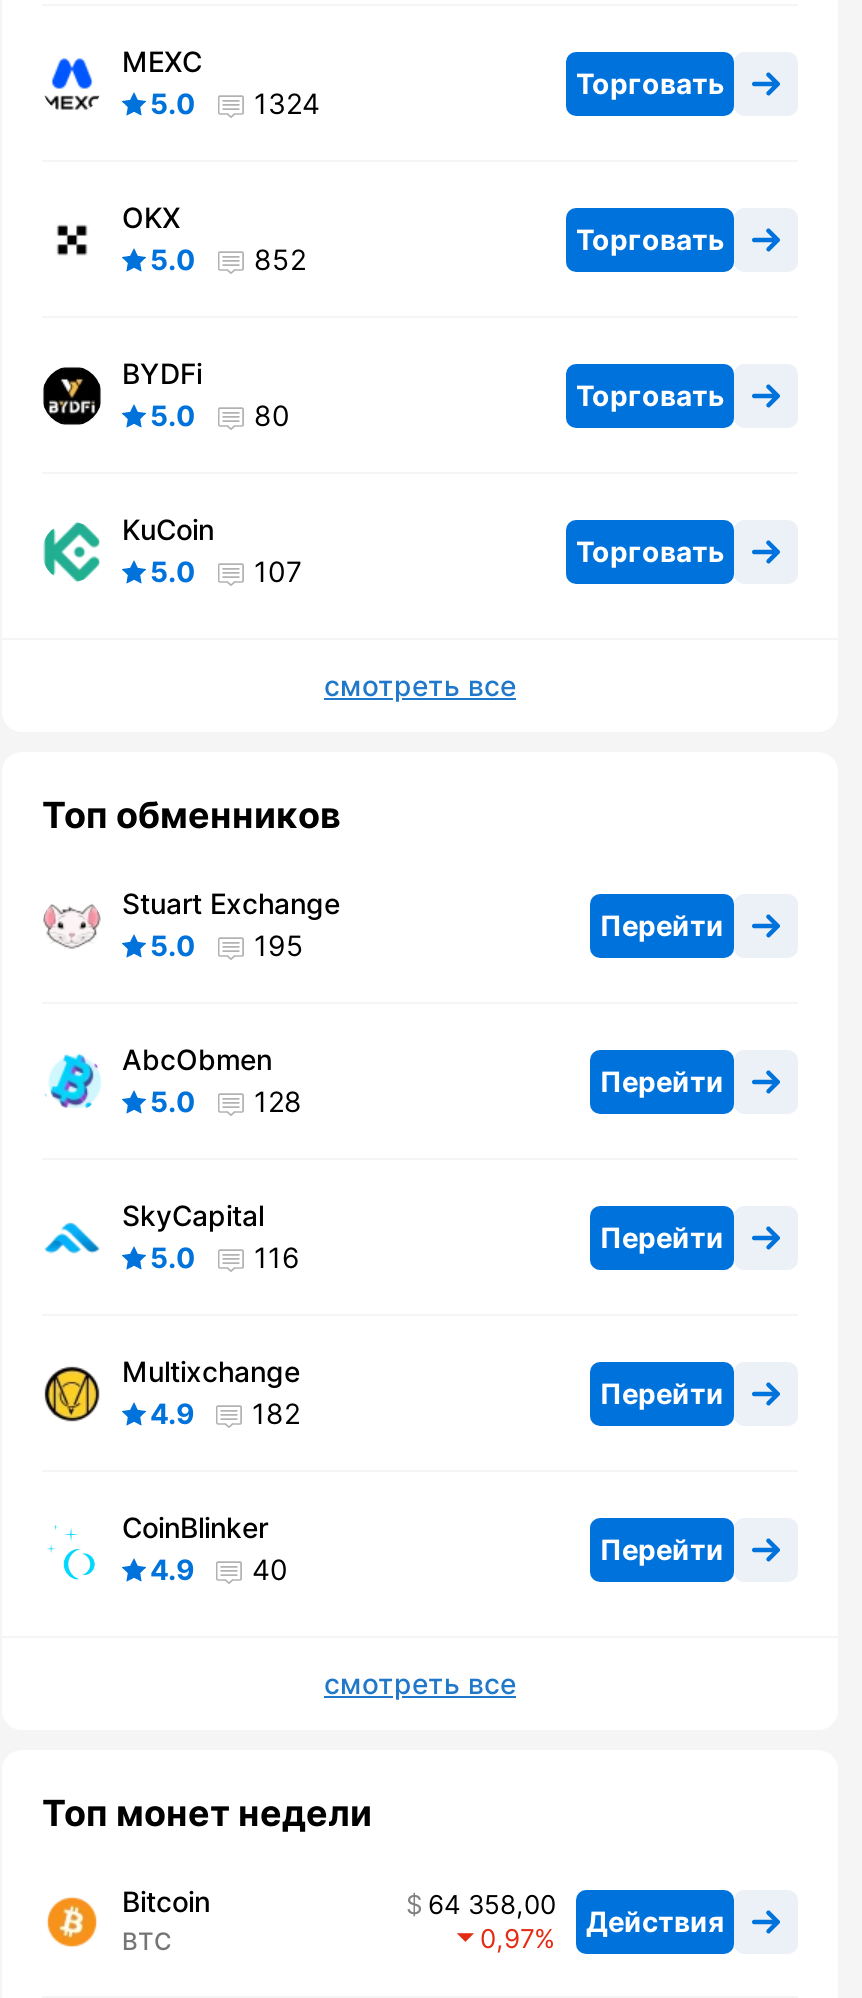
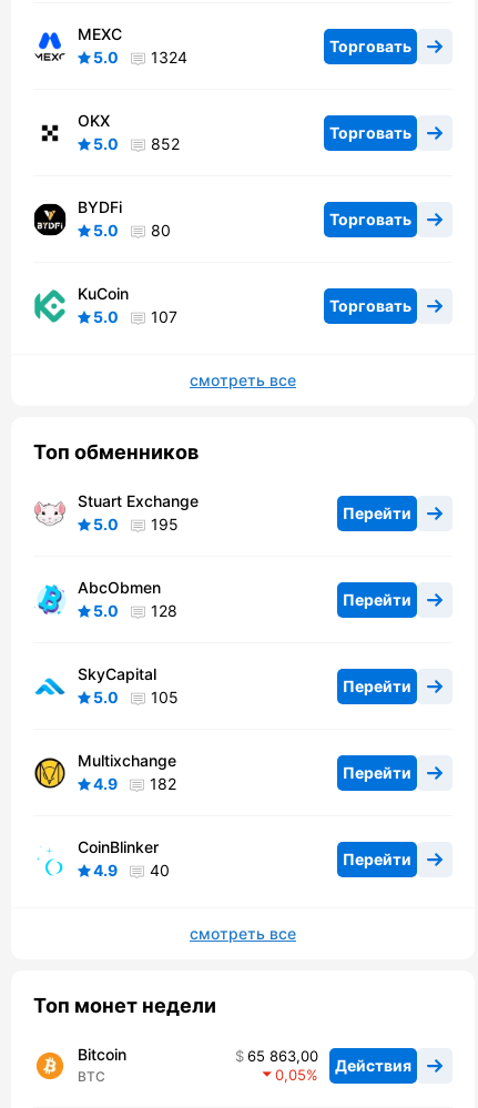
[150,1241,300,1275] 5.0 116 -> [93,688,179,707] 5.0 105
[428,1889,724,1938] 64 358,00 Действия -> [247,1047,411,1075] 65 863,00 Действия
[480,1923,534,1955] 0,97 -> [275,1066,306,1084] 0,05

